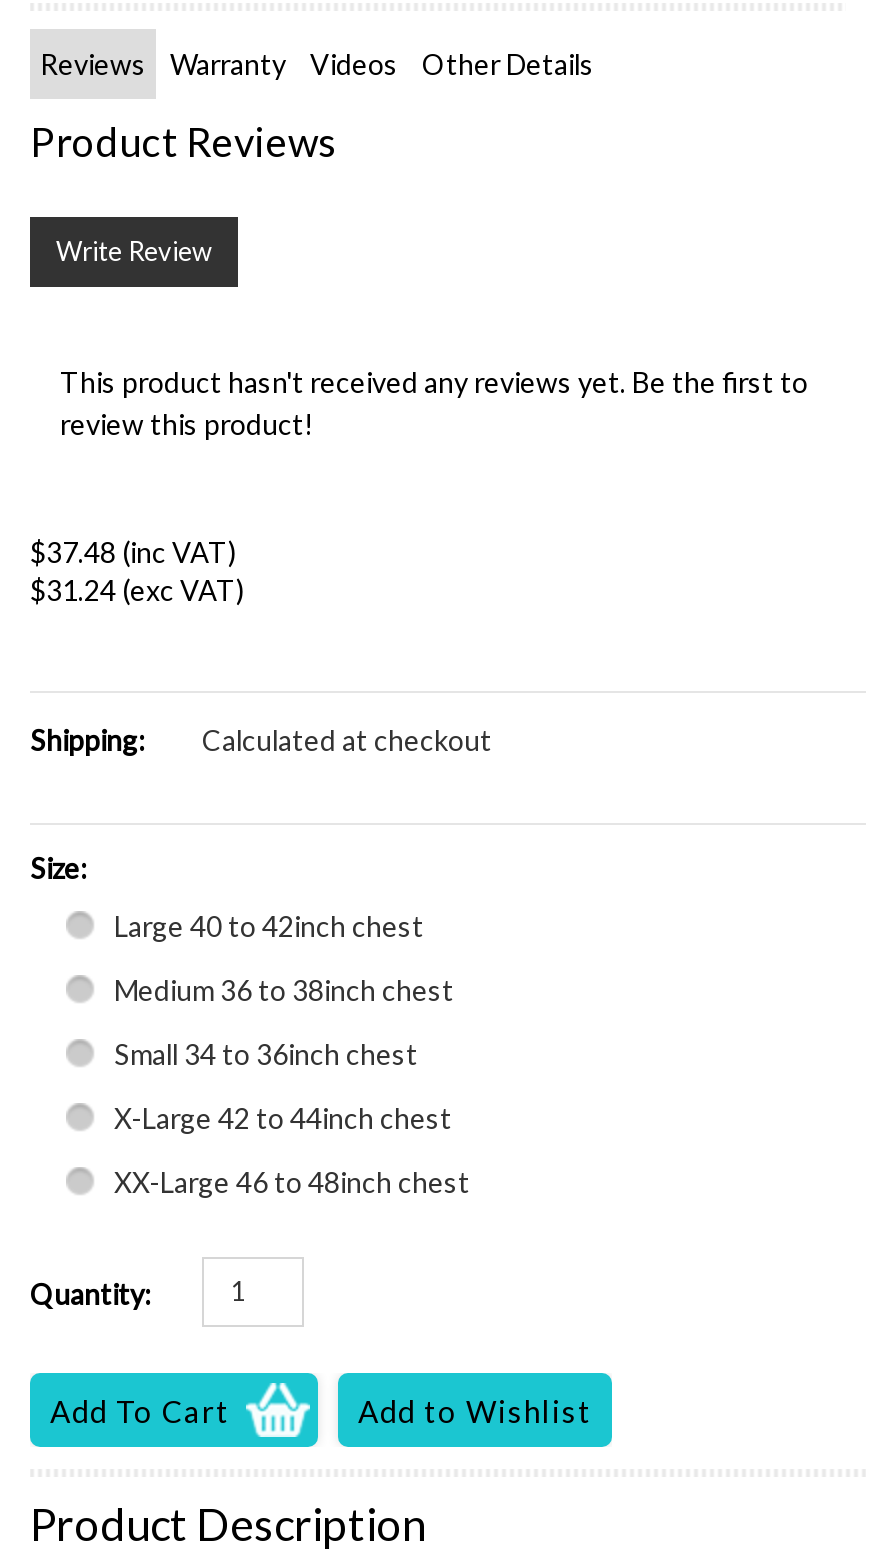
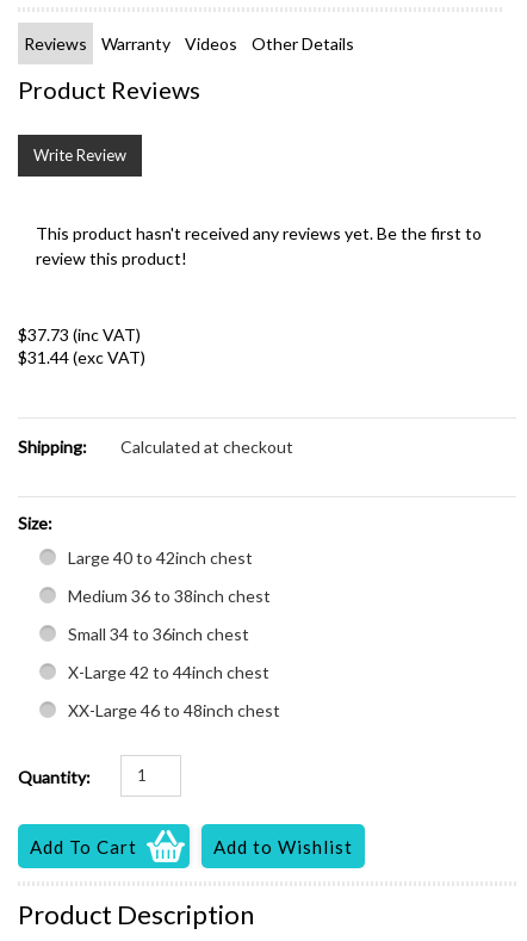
[30,535,236,569] $37.48 (inc VAT) -> [18,324,141,345] $37.73 (inc VAT)
[30,573,244,607] $31.24 (exc VAT) -> [18,347,145,367] $31.44 (exc VAT)

